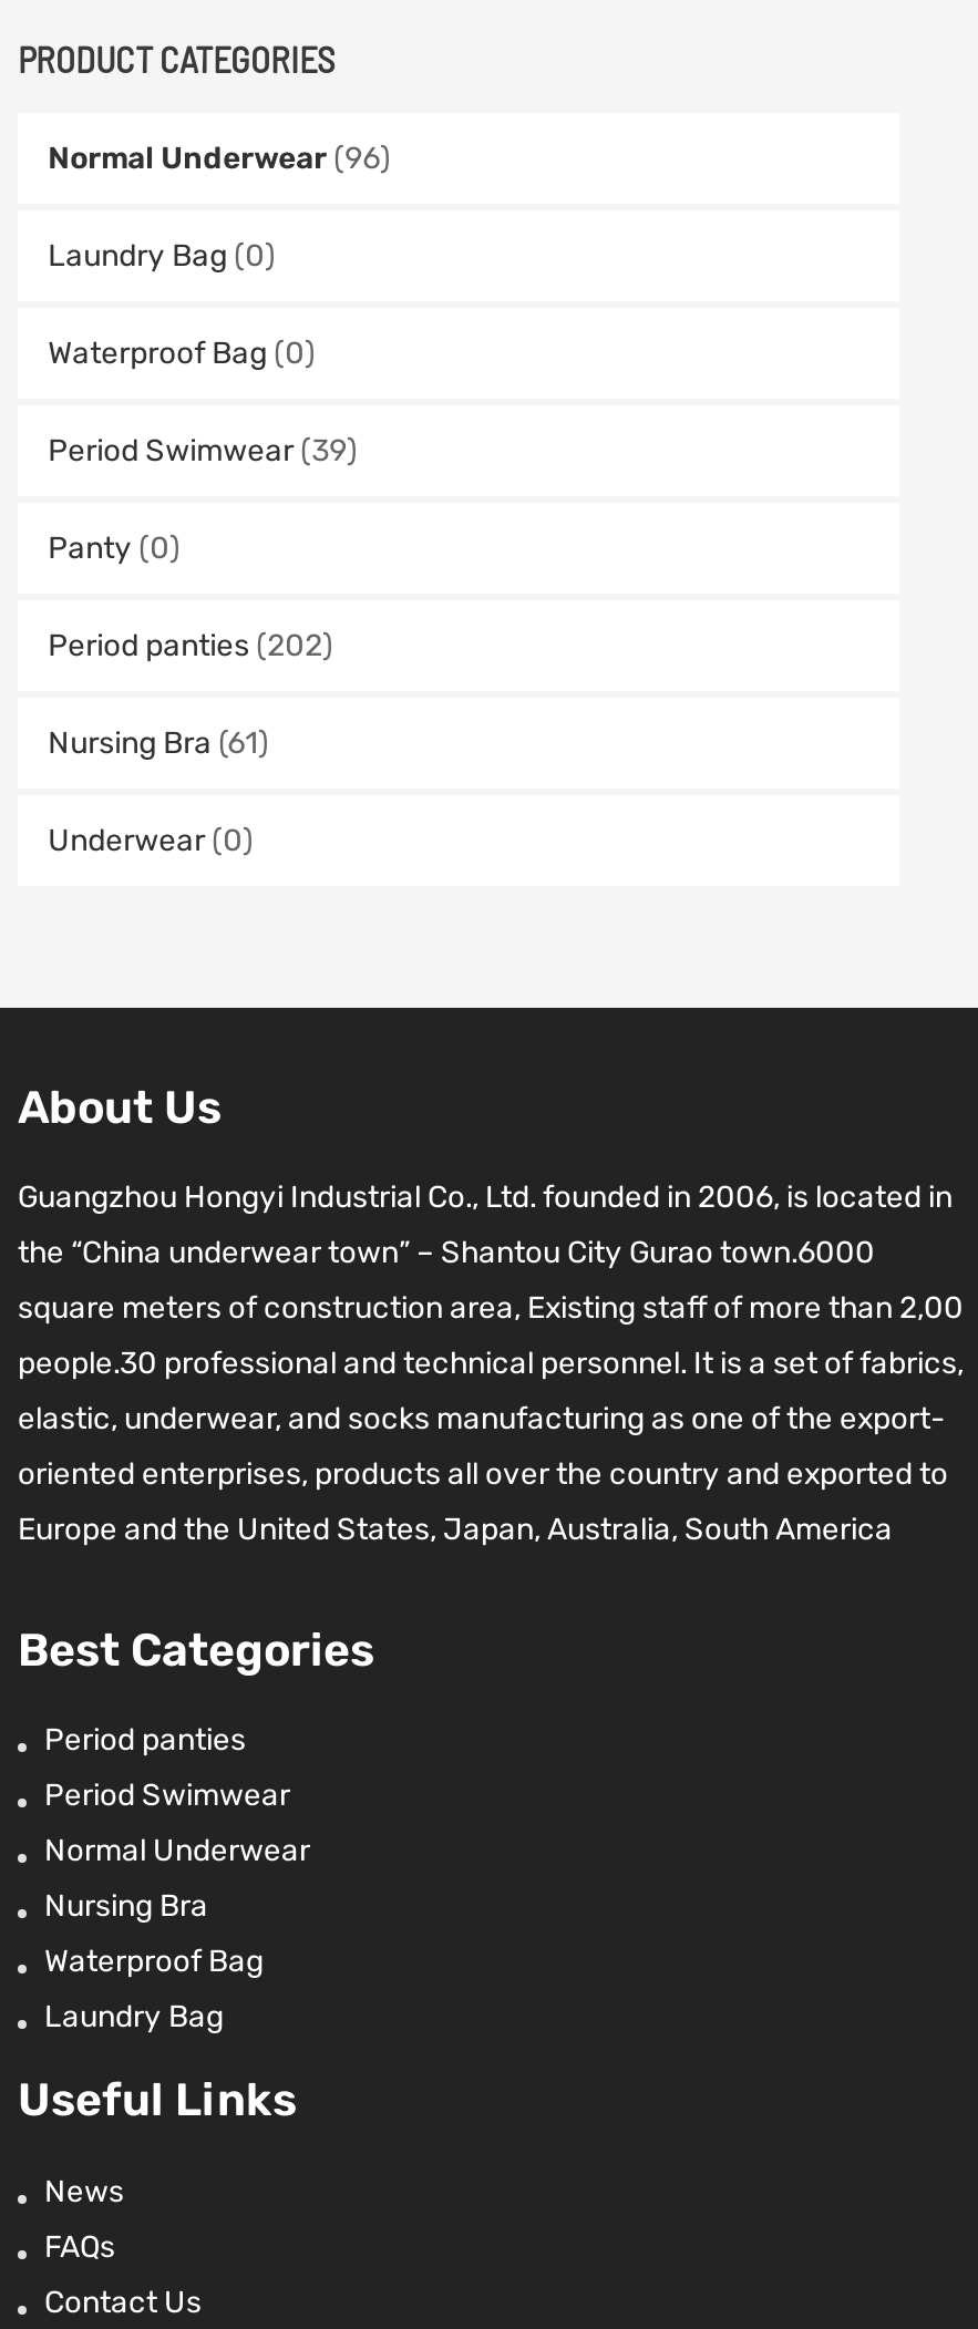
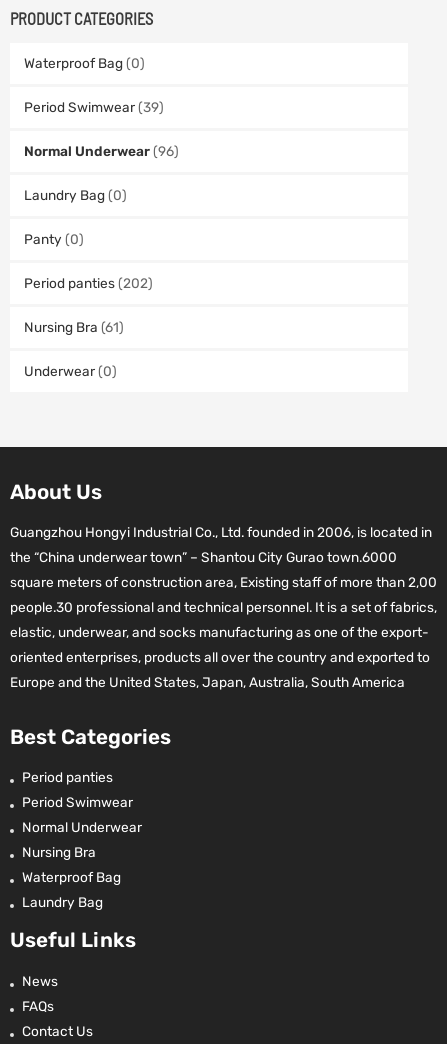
moved [48,139,391,272] -> [24,143,179,203]: Normal Underwear (96) | Laundry Bag (0)
moved [48,334,358,467] -> [24,55,164,115]: Waterproof Bag (0) | Period Swimwear (39)

